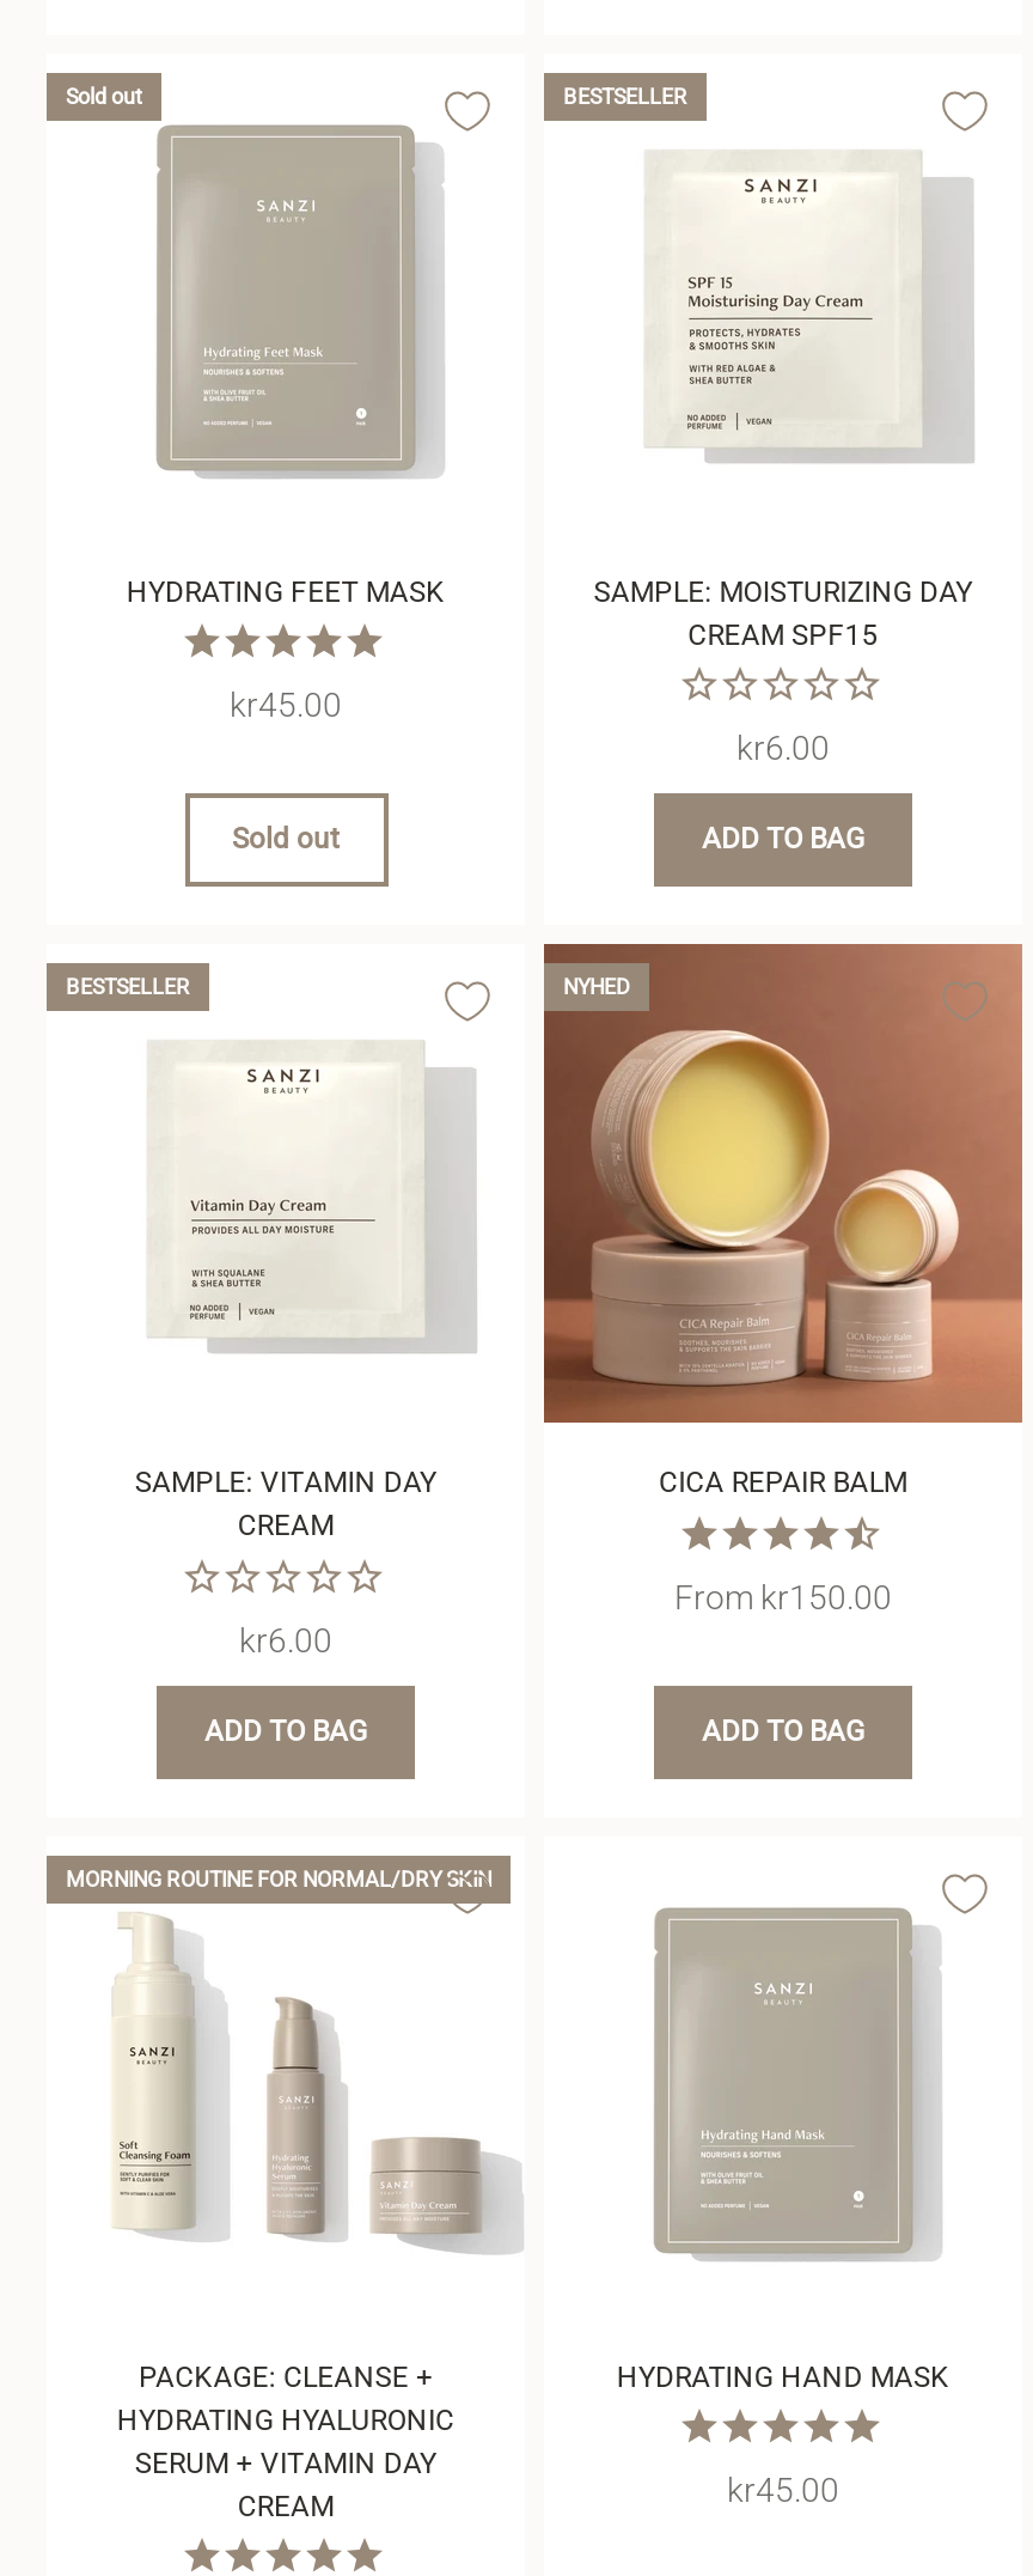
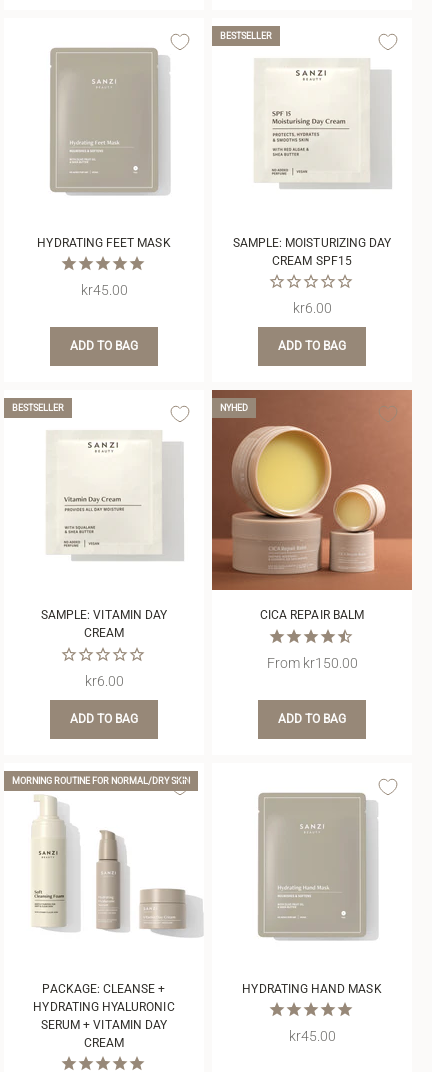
[66,84,142,108] Sold out -> none
[232,823,340,856] Sold out -> [70,339,138,353] ADD TO BAG

